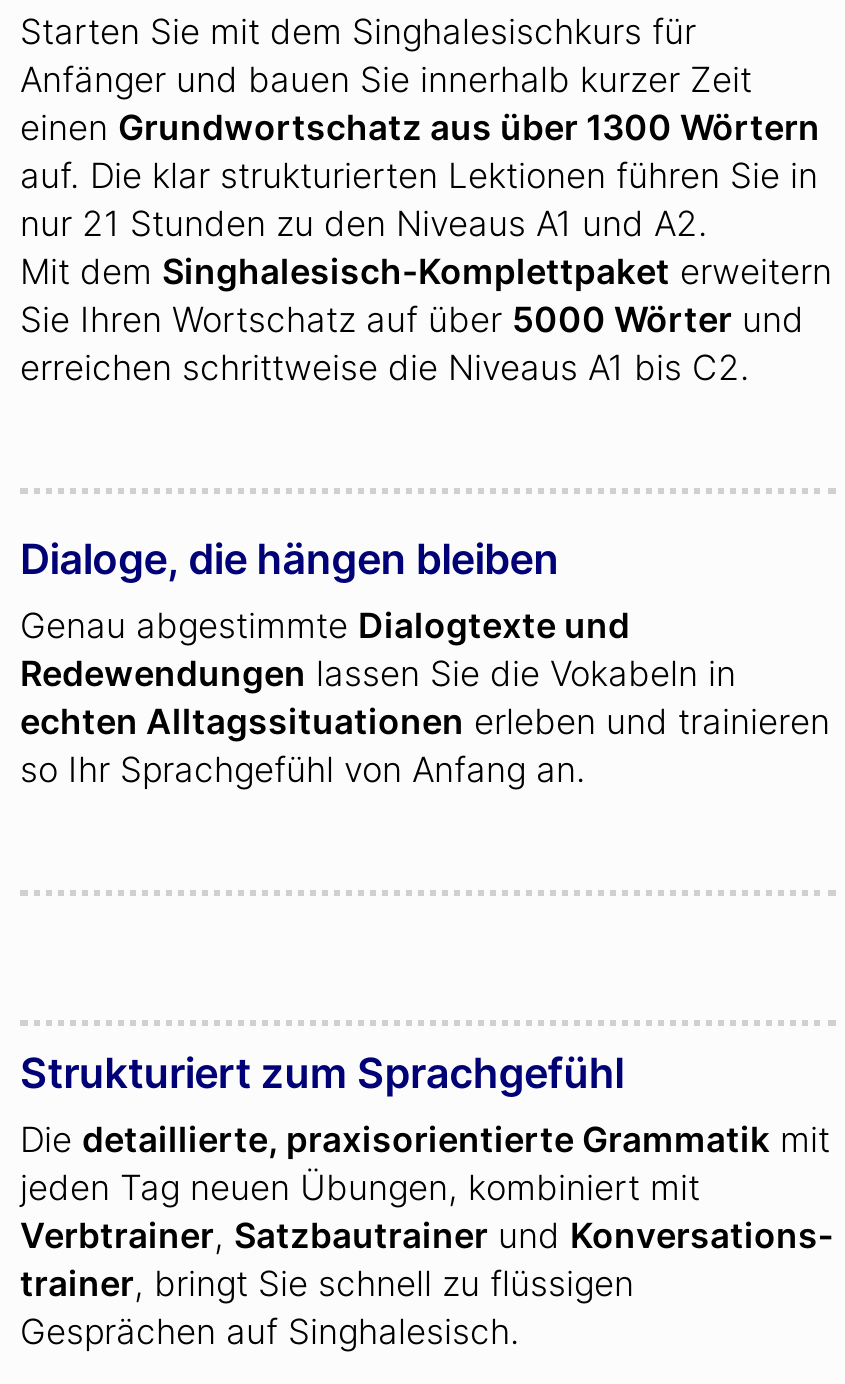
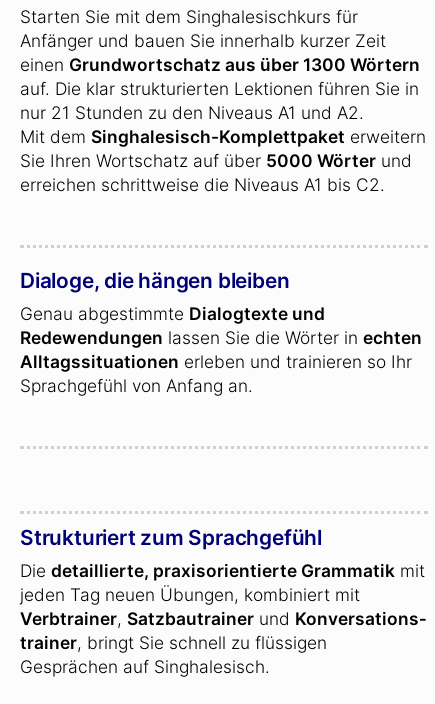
[20,652,830,790] Redewendungen lassen Sie die Vokabeln in | echten Alltagssituationen erleben und trainieren | so Ihr Sprachgefühl von Anfang an. -> [20,327,422,396] Redewendungen lassen Sie die Wörter in echten | Alltagssituationen erleben und trainieren so Ihr | Sprachgefühl von Anfang an.

